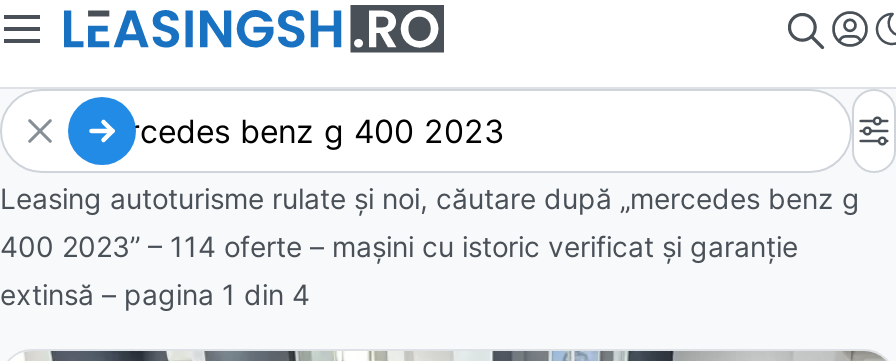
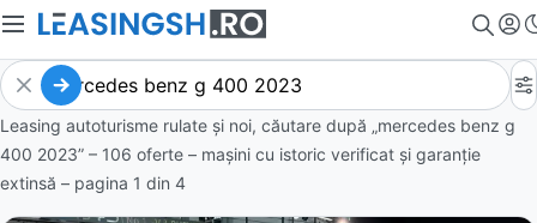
[0,229,798,263] 400 2023” – 114 oferte – mașini cu istoric verificat și garanție -> [0,144,481,164] 400 2023” – 106 oferte – mașini cu istoric verificat și garanție

